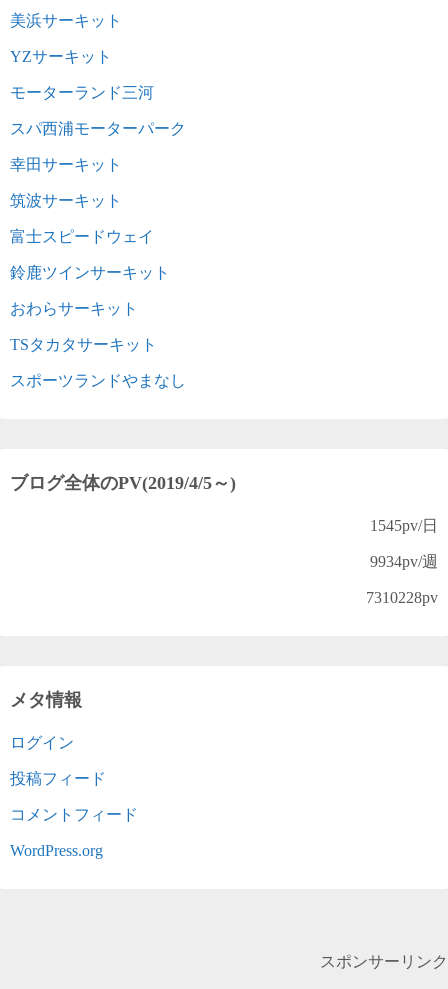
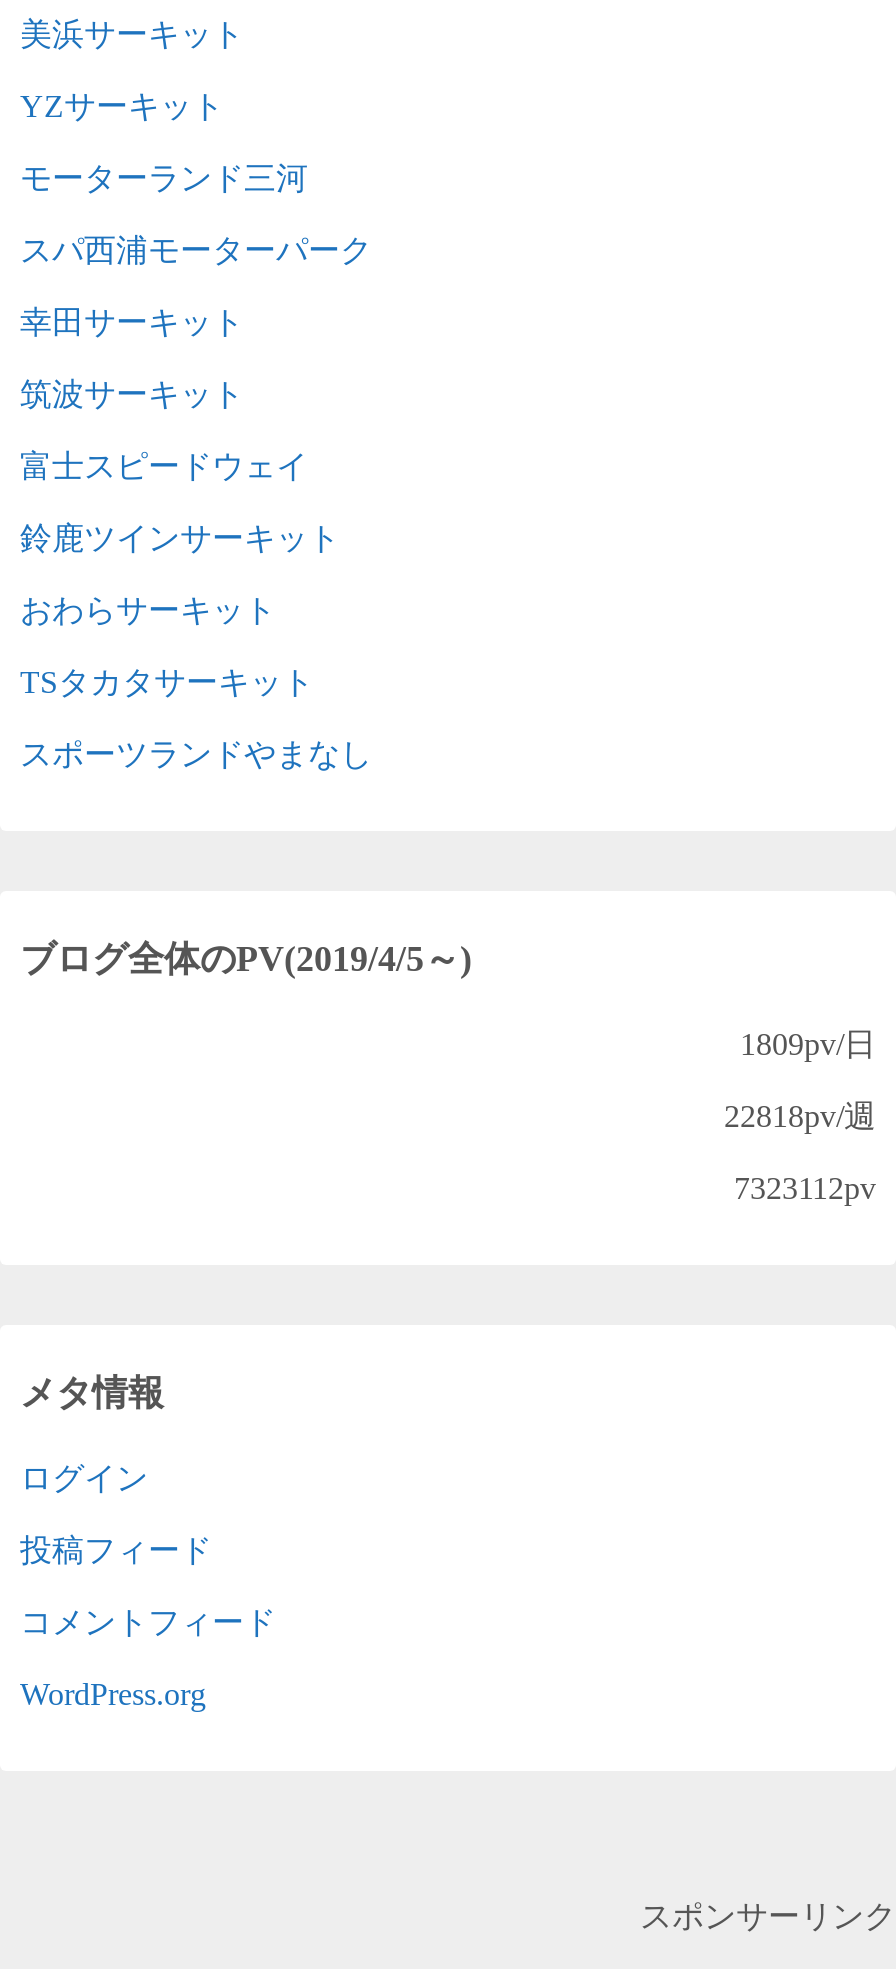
[370,517,438,534] 1545pv/日 -> [740,1027,876,1061] 1809pv/日
[370,553,438,570] 9934pv/週 -> [724,1099,876,1133] 22818pv/週
[366,589,438,606] 7310228pv -> [734,1171,876,1205] 7323112pv

